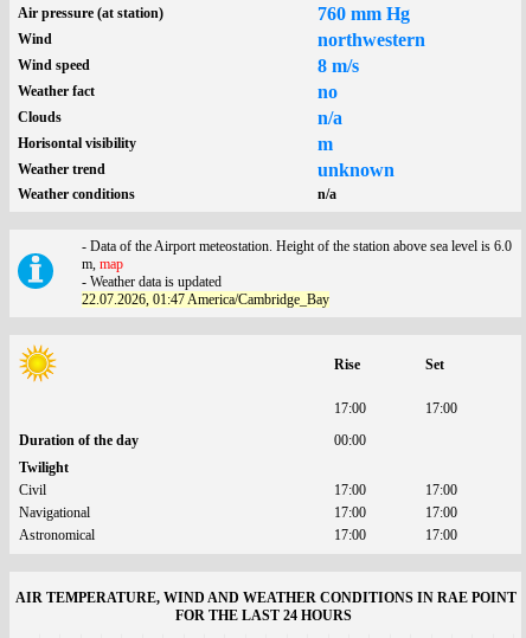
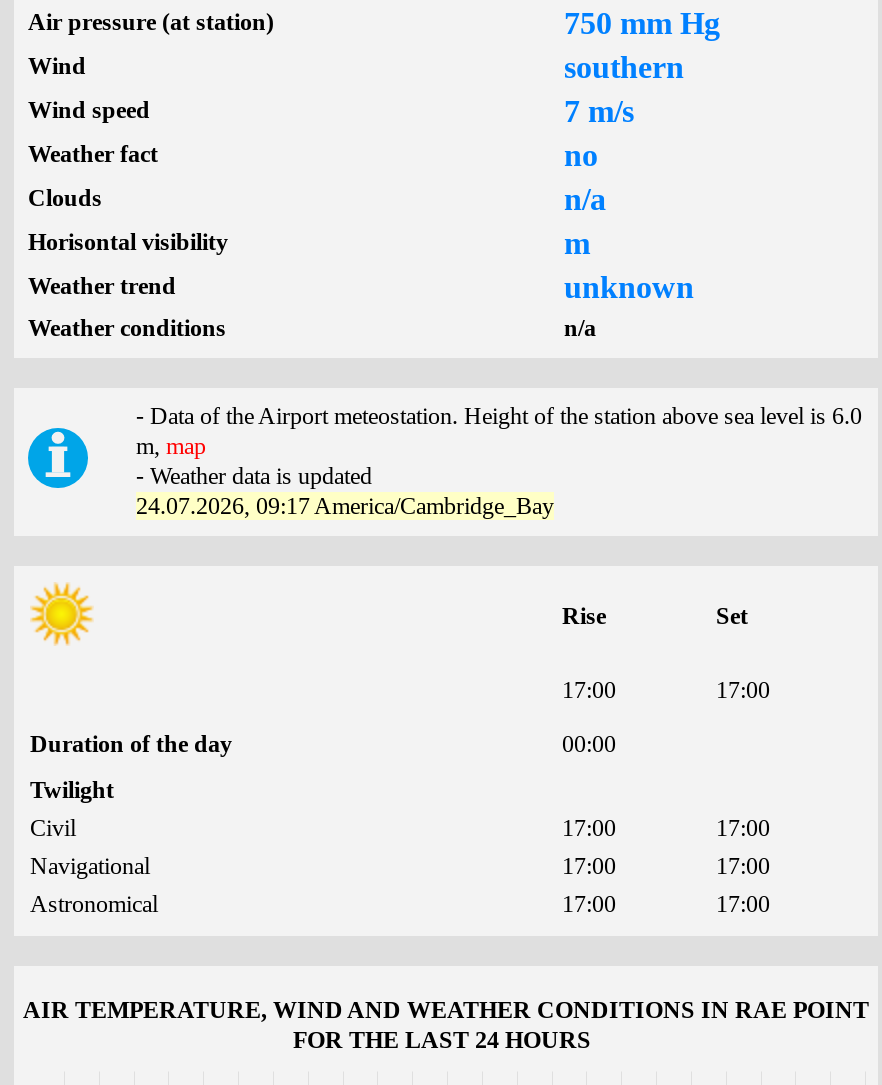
[317,4,410,24] 760 mm Hg -> [564,6,720,40] 750 mm Hg
[317,30,425,50] northwestern -> [564,50,684,84] southern
[317,56,359,76] 8 m/s -> [564,94,634,128] 7 m/s
[82,291,329,308] 22.07.2026, 01:47 America/Cambridge_Bay -> [136,492,554,520] 24.07.2026, 09:17 America/Cambridge_Bay

